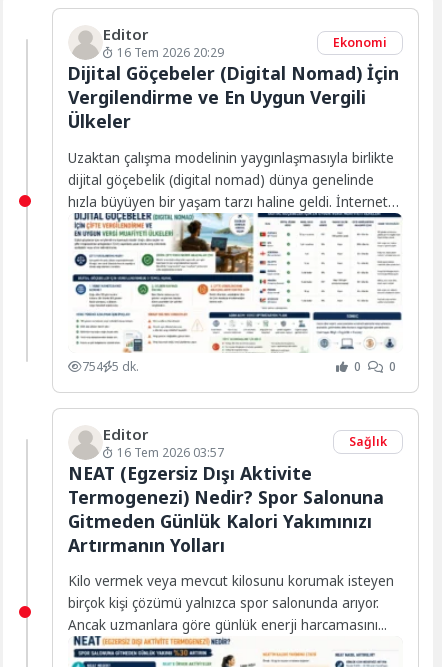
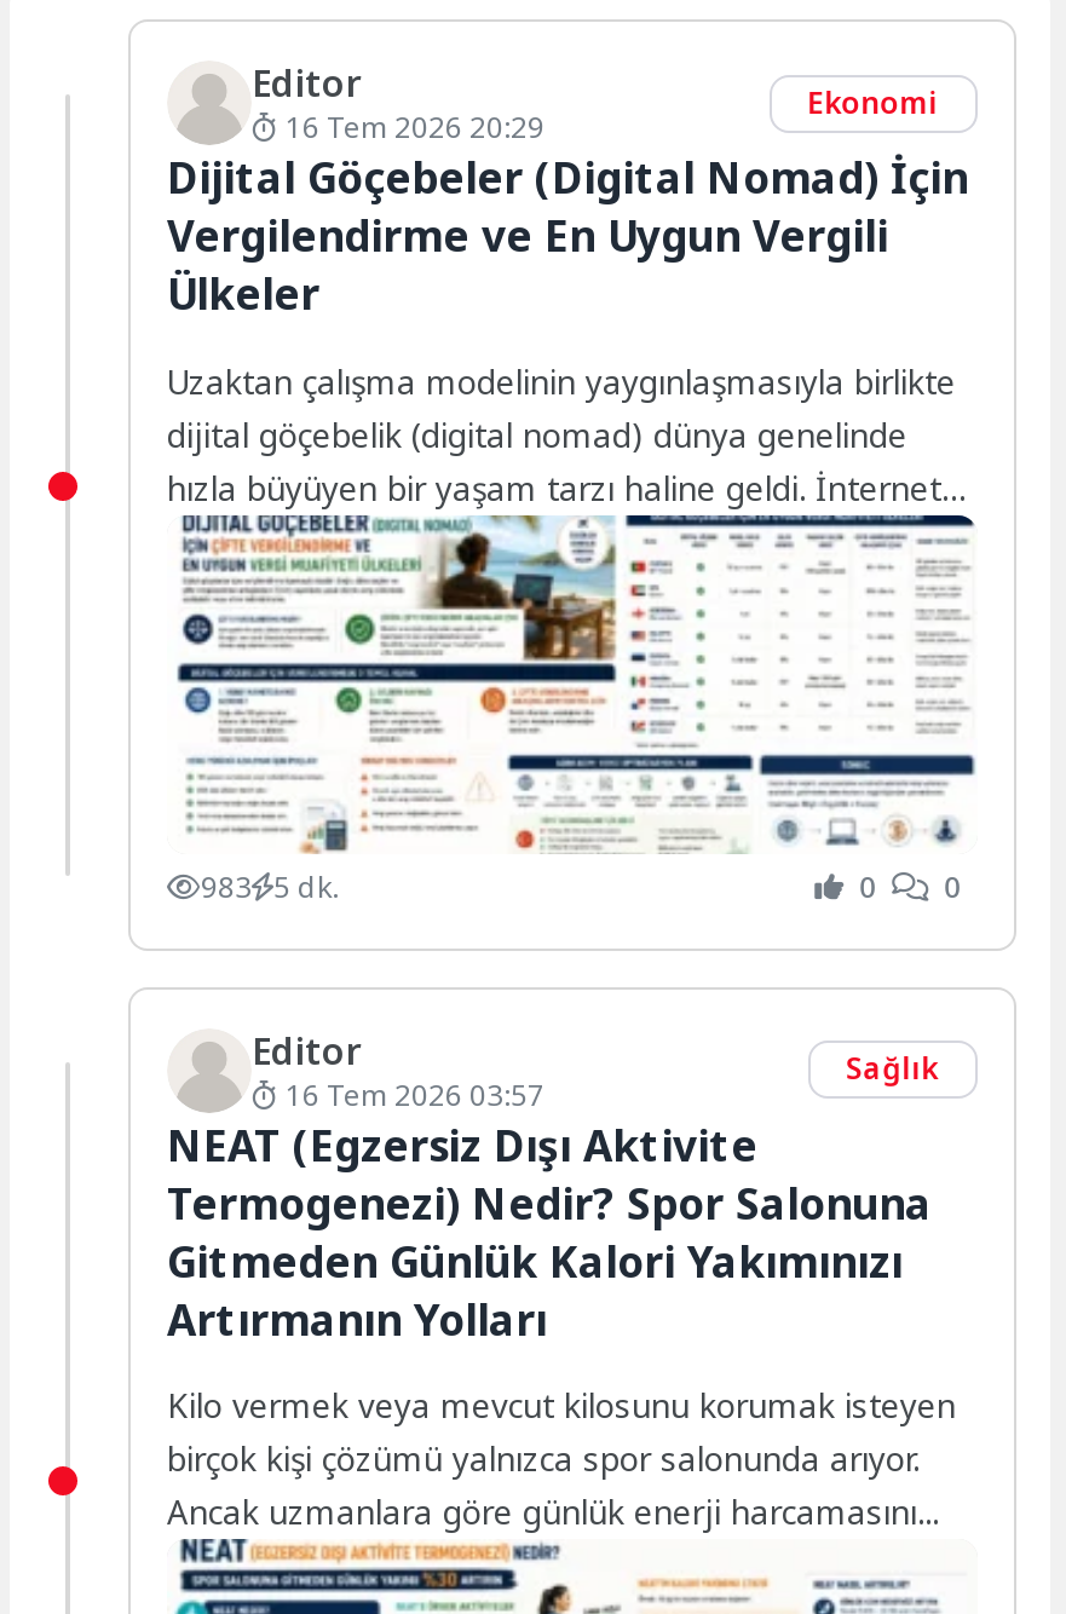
[82,358,139,375] 754 5 dk. -> [201,866,339,907] 983 5 dk.

